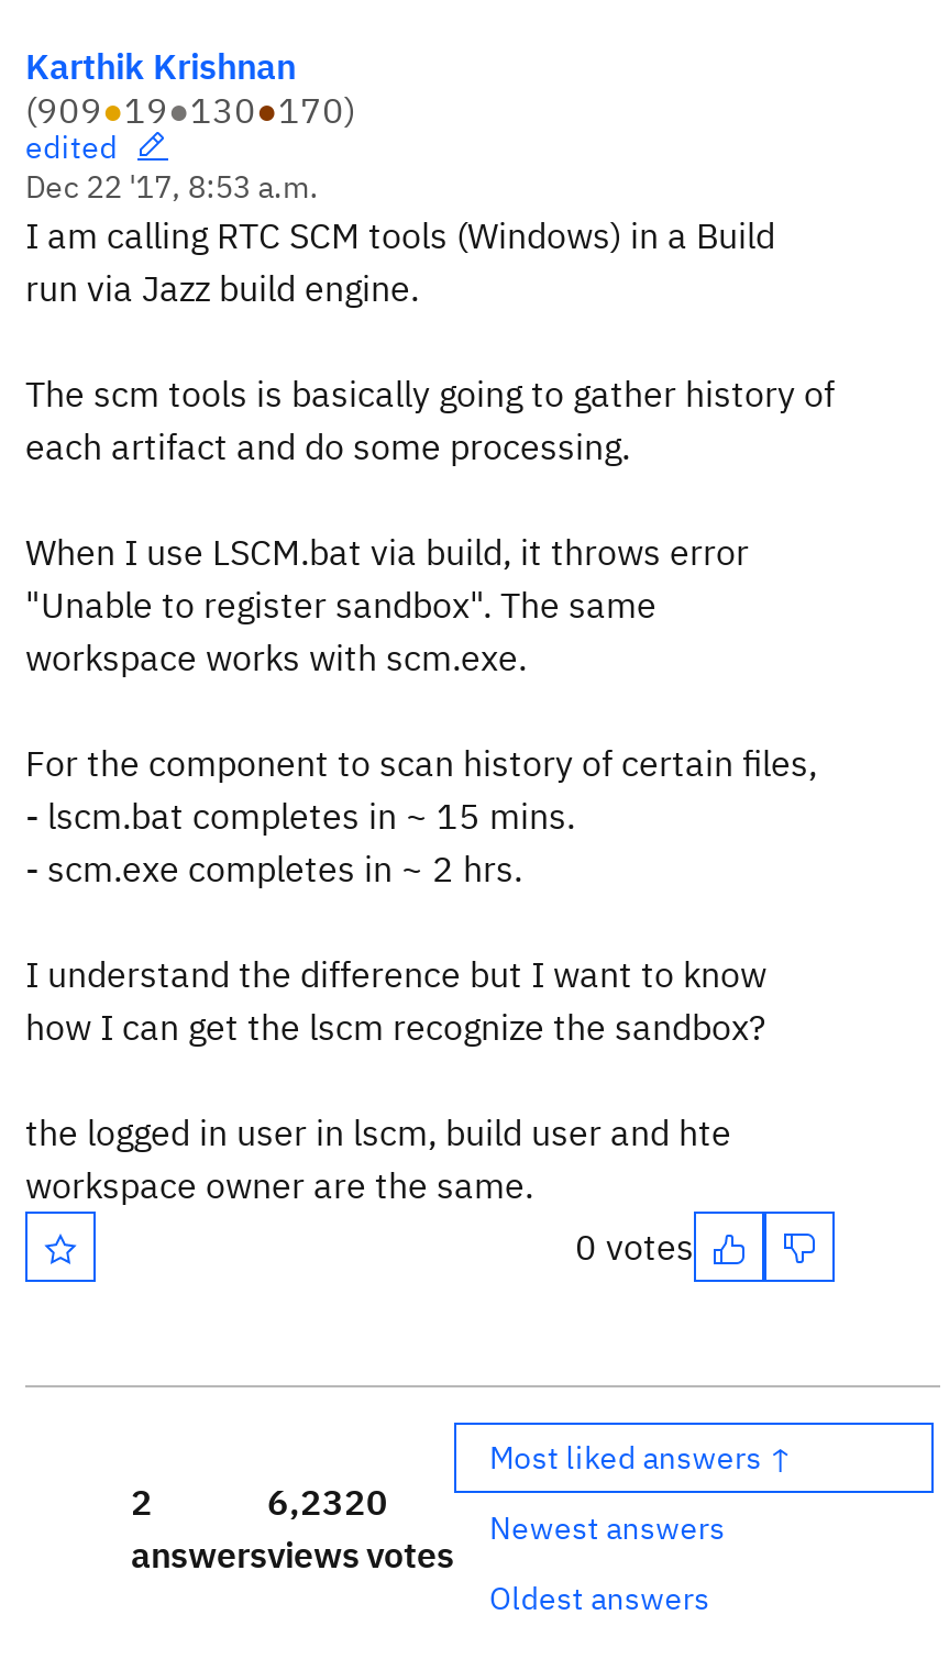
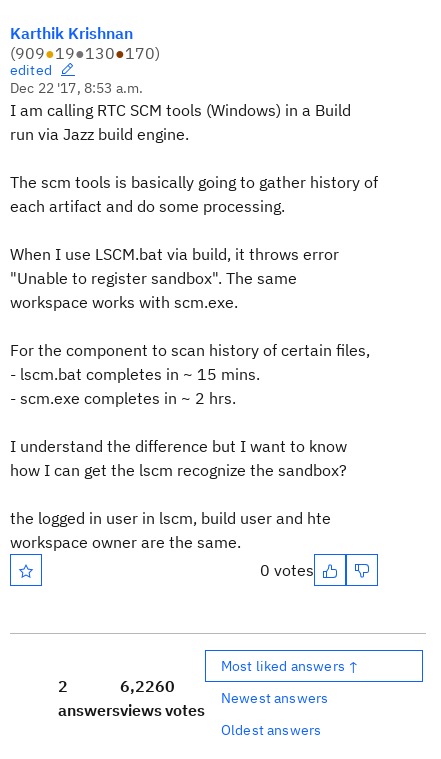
[267,1480,388,1524] 6,232 0 -> [120,676,175,696] 6,226 0

